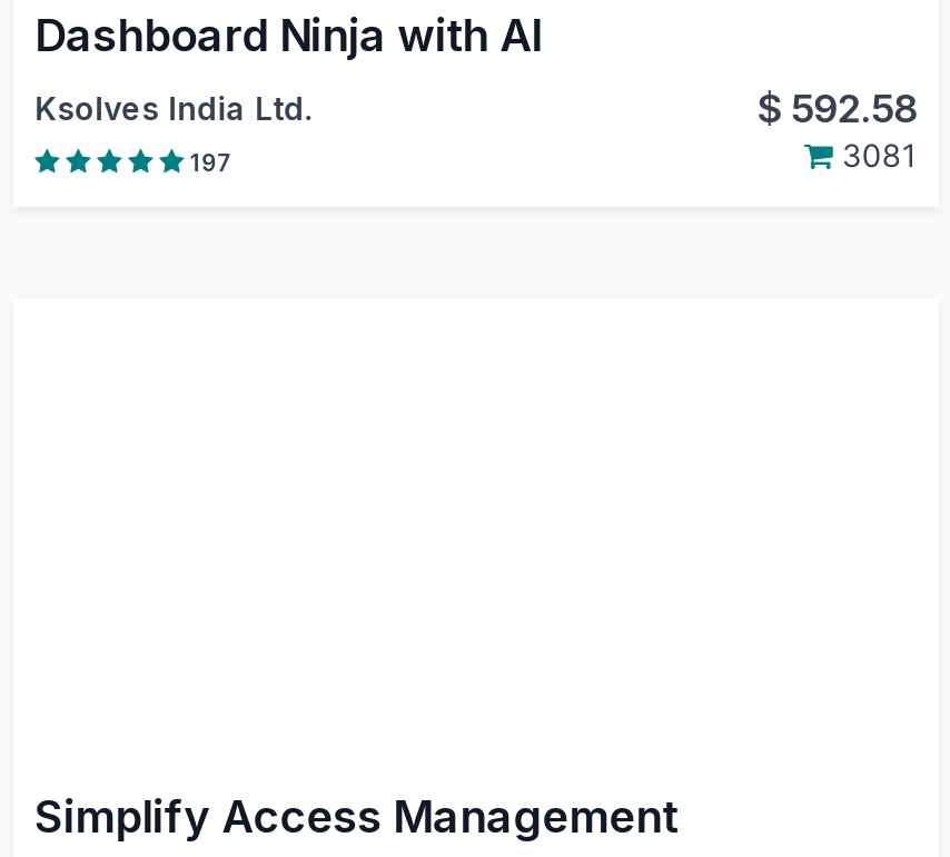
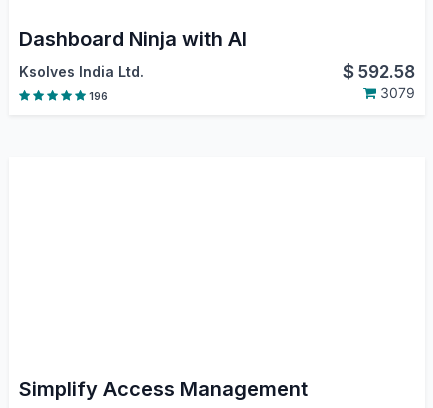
[833,136,918,174] 3081 -> [376,84,415,101] 3079
[190,150,233,179] 197 -> [89,90,108,103] 196

